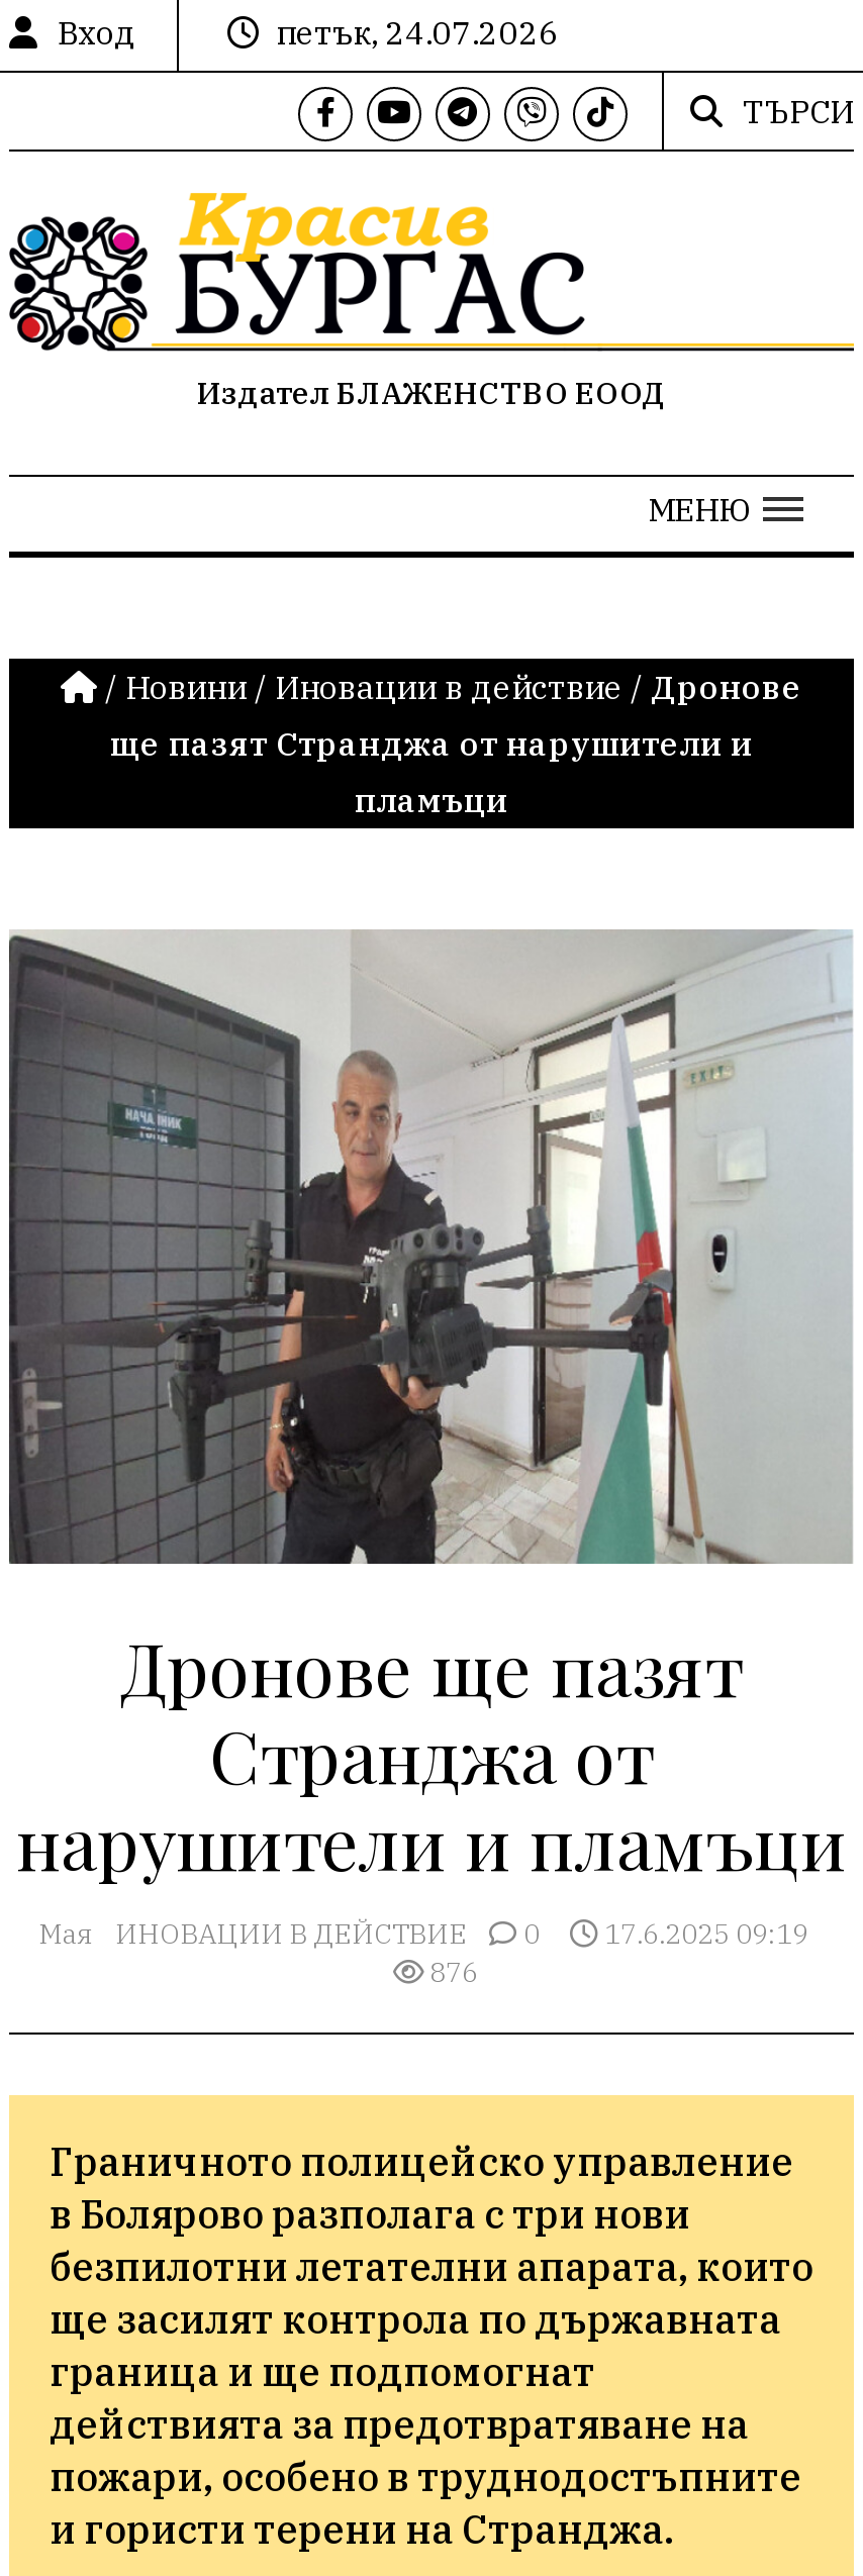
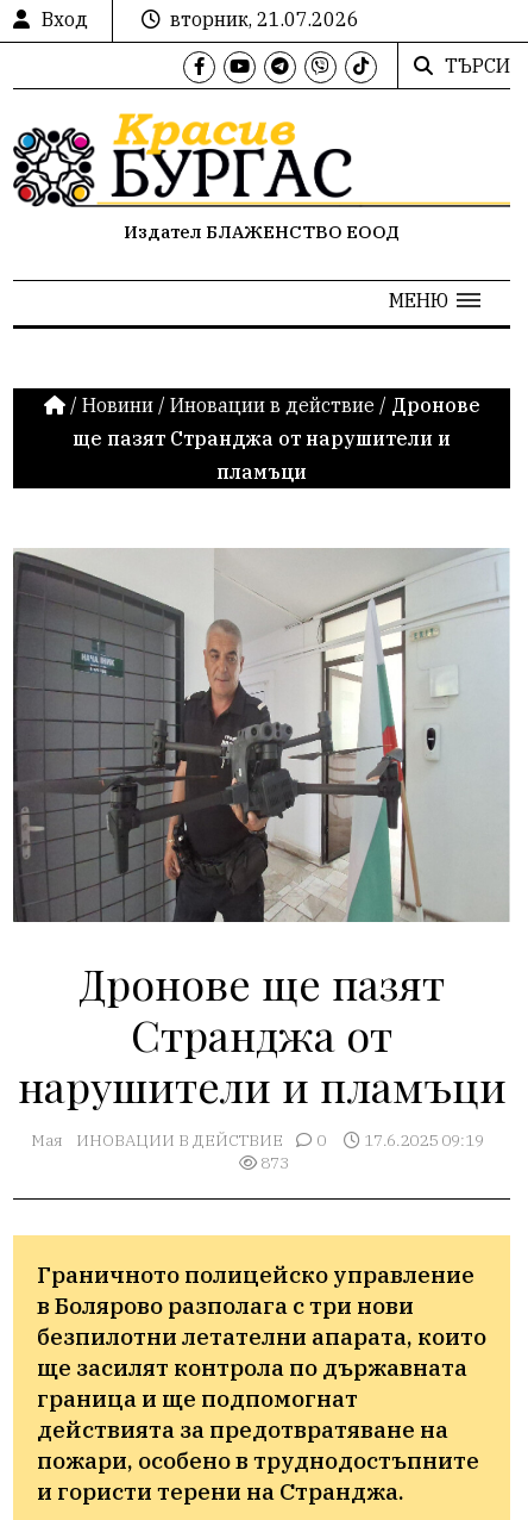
[276,12,559,53] петък, 24.07.2026 -> [170,7,359,31] вторник, 21.07.2026
[423,1953,478,1990] 876 -> [257,1152,289,1173] 873

